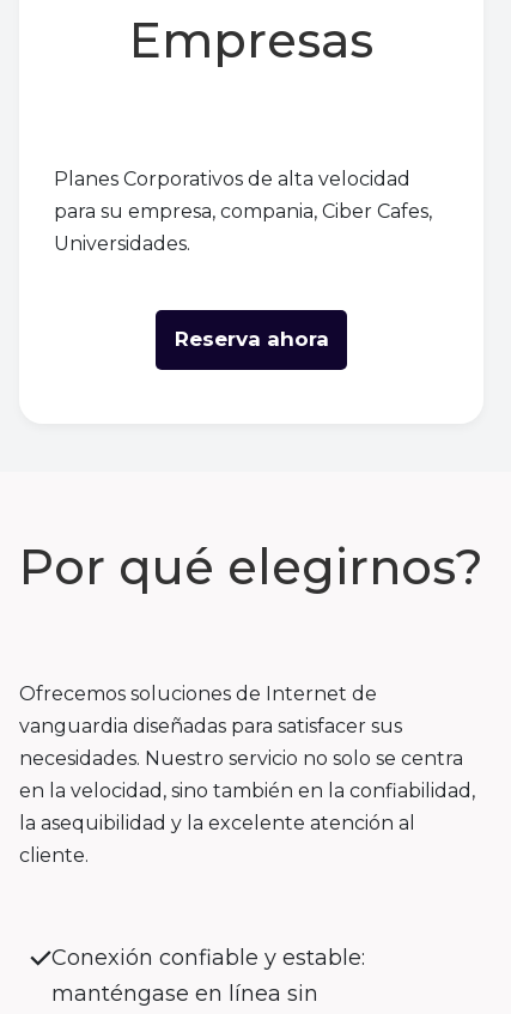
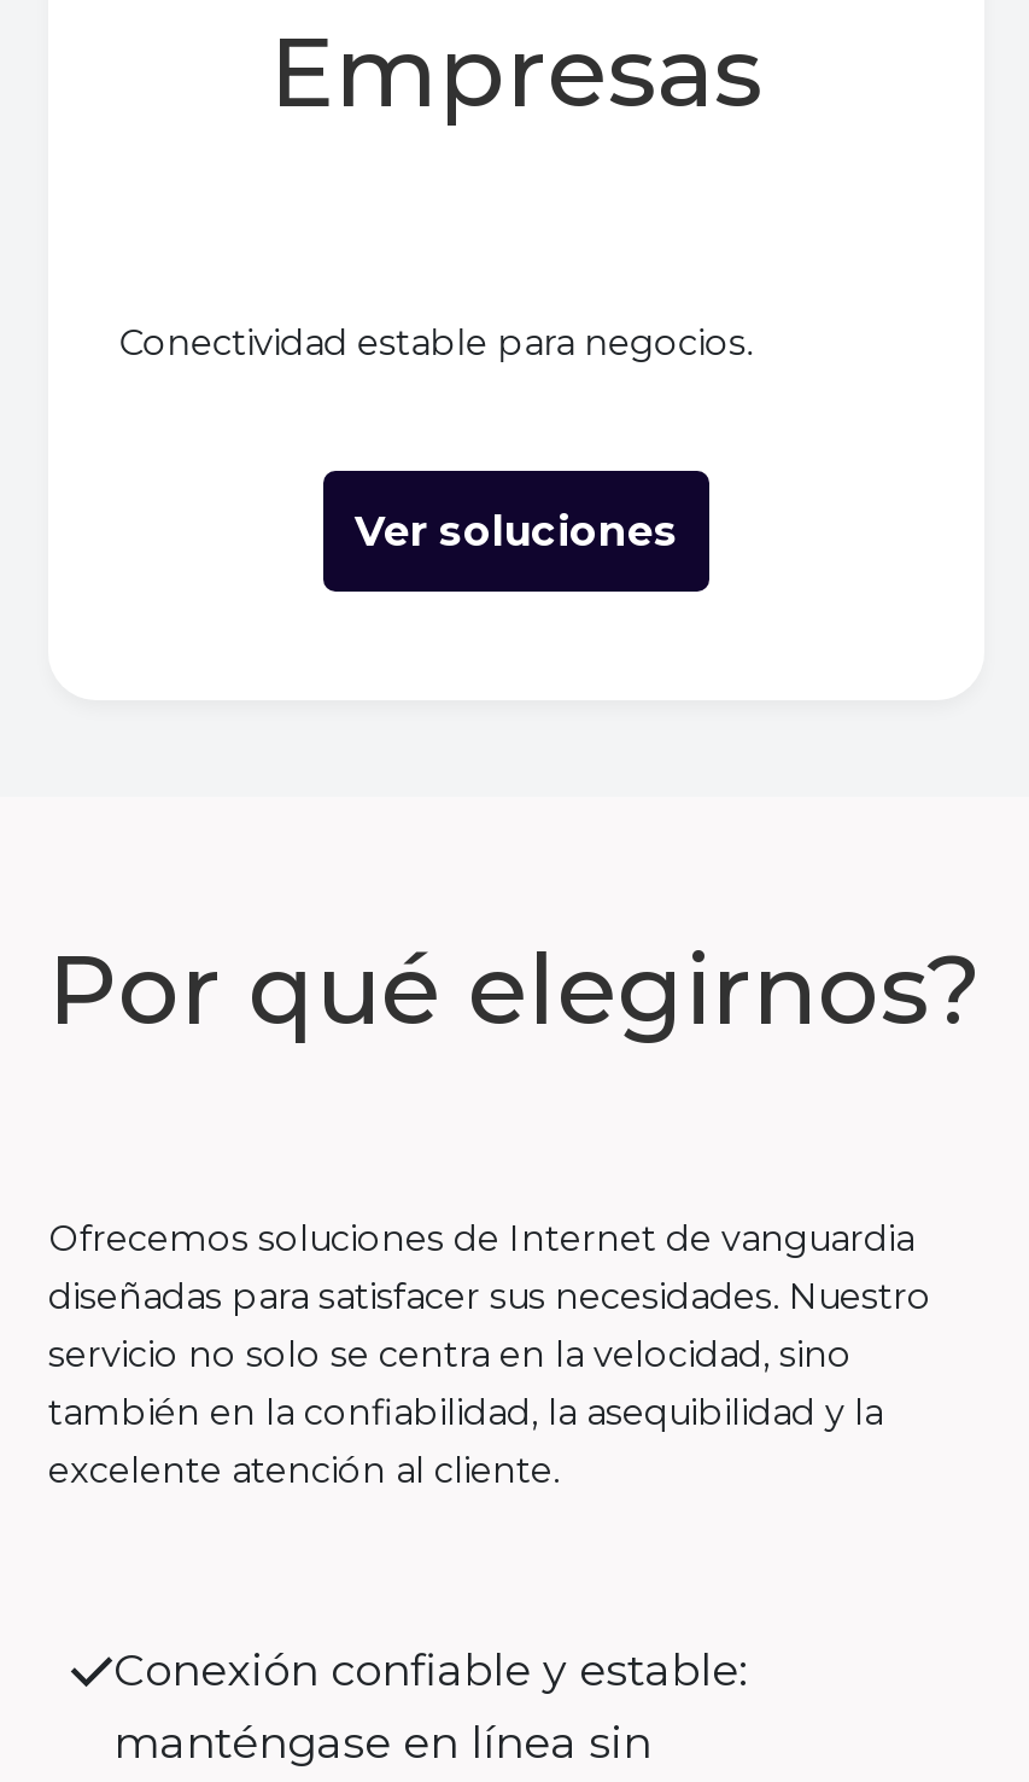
[54,167,432,254] Planes Corporativos de alta velocidad | para su empresa, compania, Ciber Cafes, | Universidades. -> [118,322,753,366] Conectividad estable para negocios.
[174,327,328,351] Reserva ahora -> [355,507,678,555] Ver soluciones

